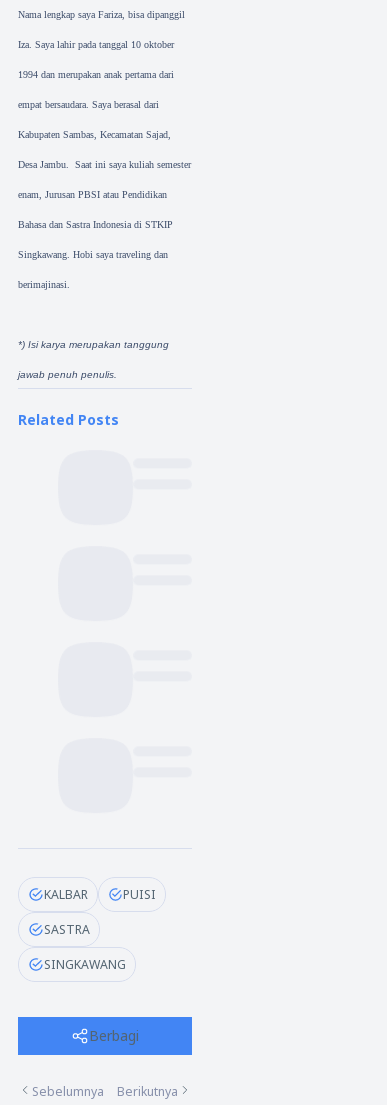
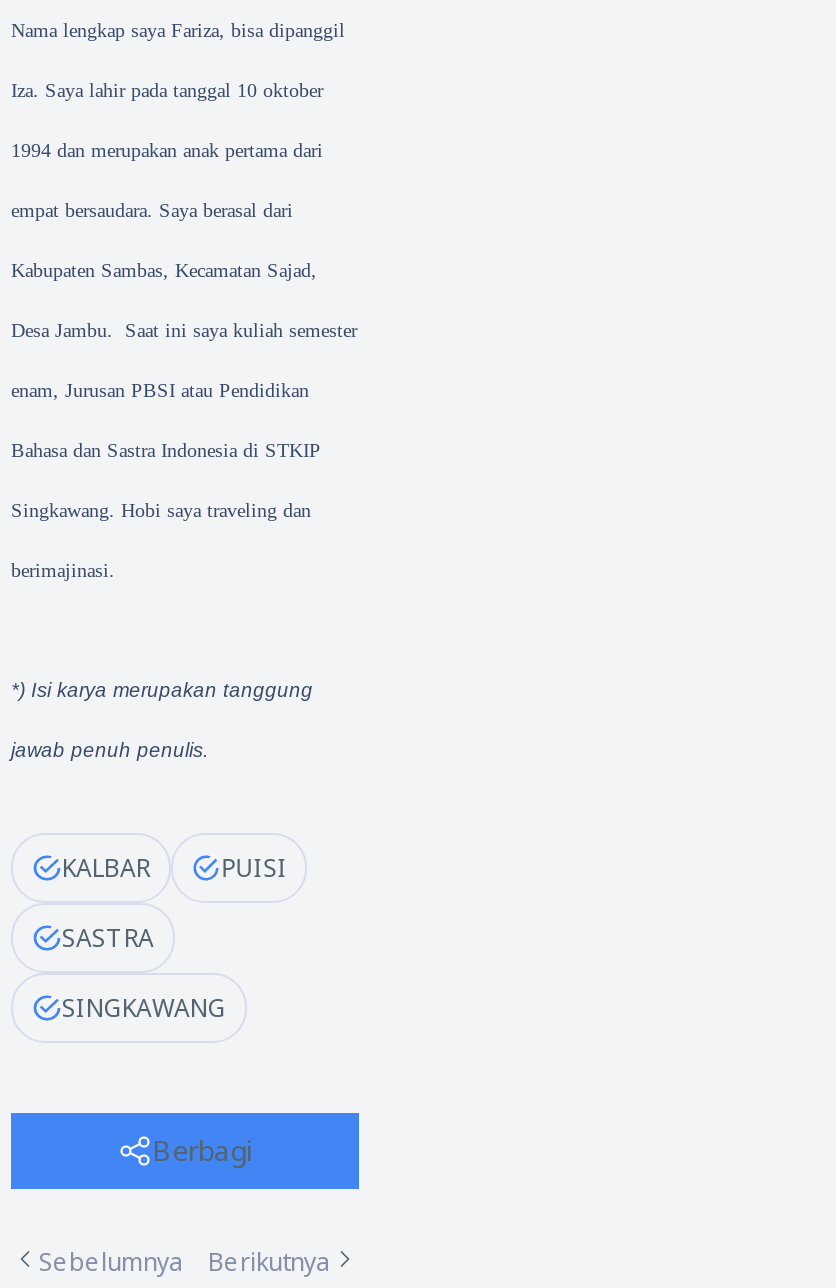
[18,410,119,429] Related Posts -> none

